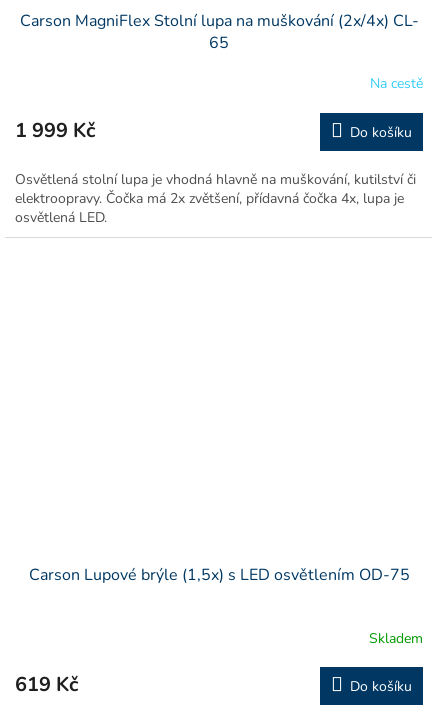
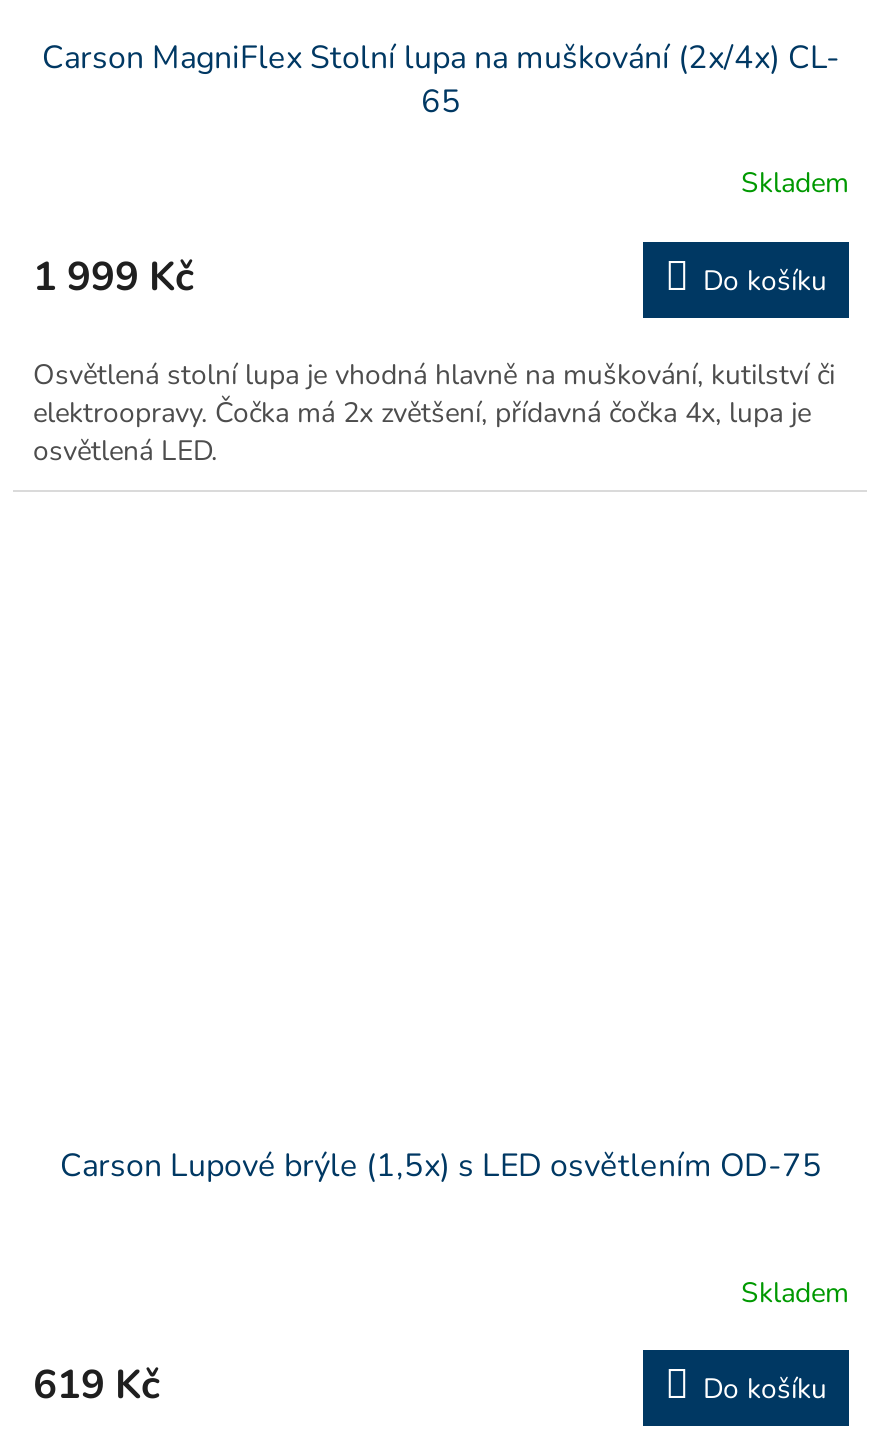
[370,74,423,93] Na cestě -> [741,165,849,203] Skladem

